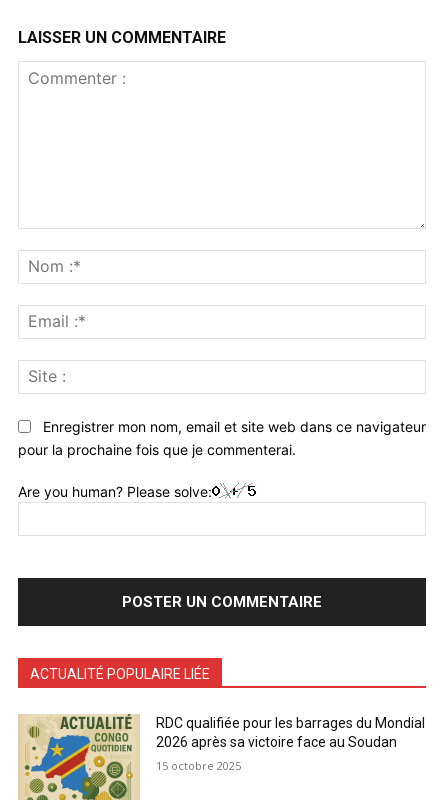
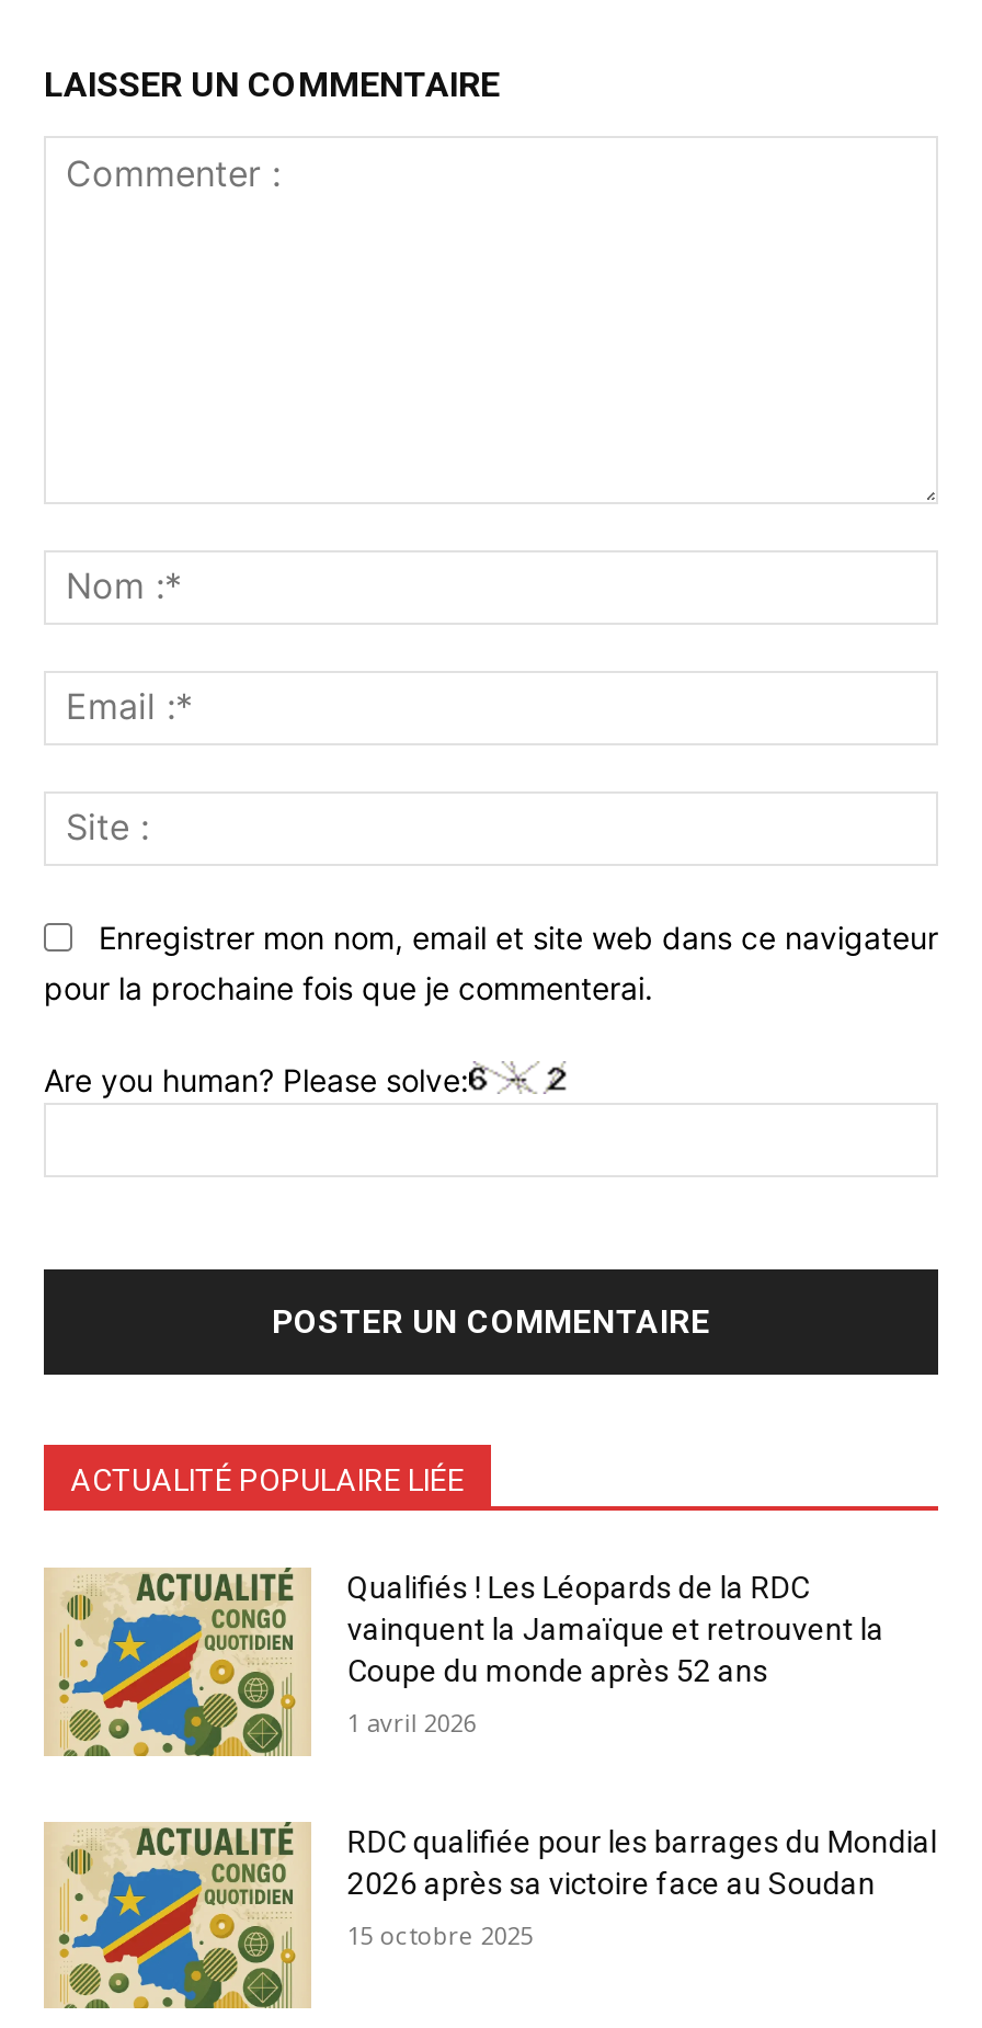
none -> [347,1570,884,1738] Qualifiés ! Les Léopards de la RDC | vainquent la Jamaïque et retrouvent la | Coupe du monde après 52 ans | 1 avril 2026

